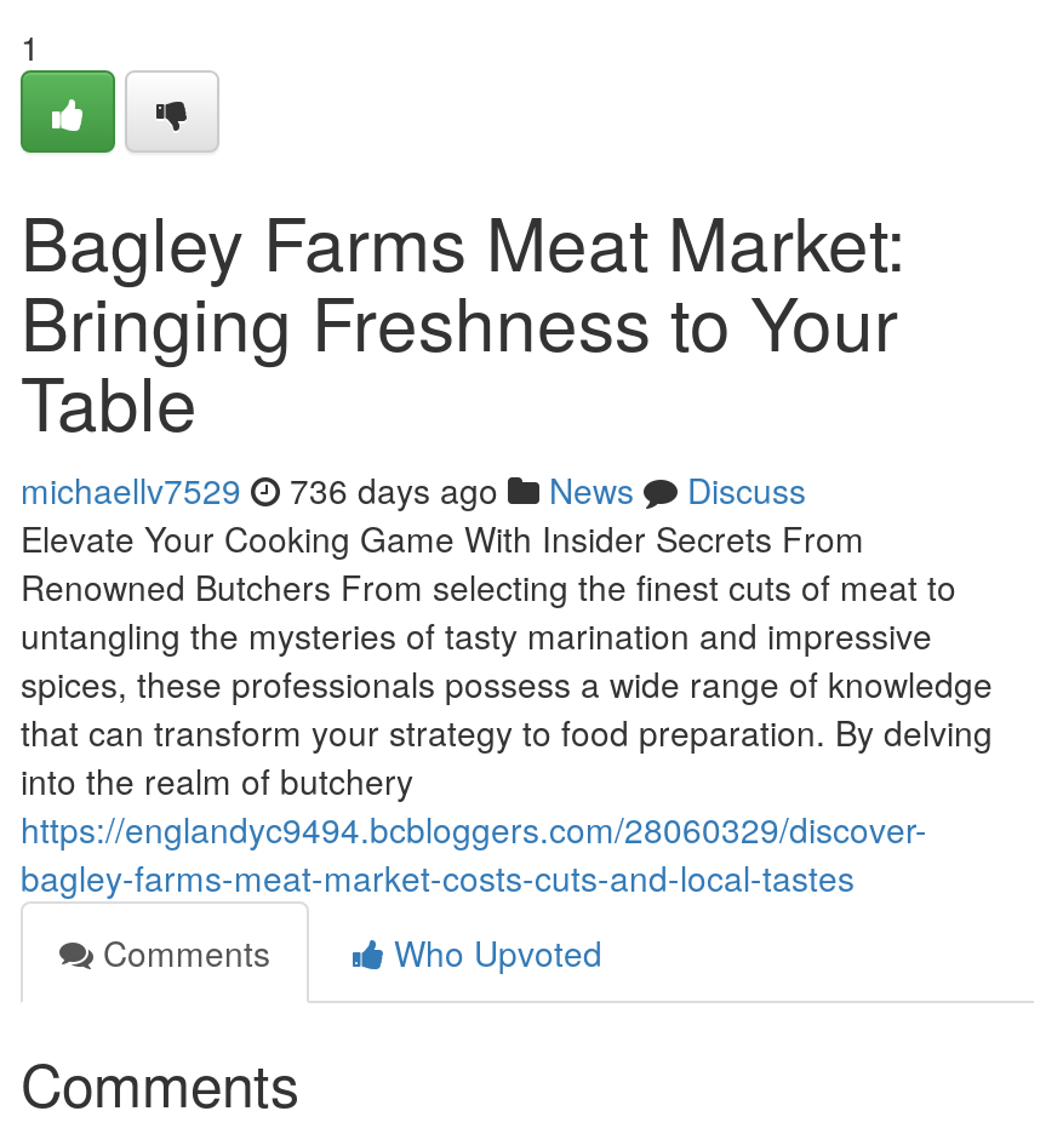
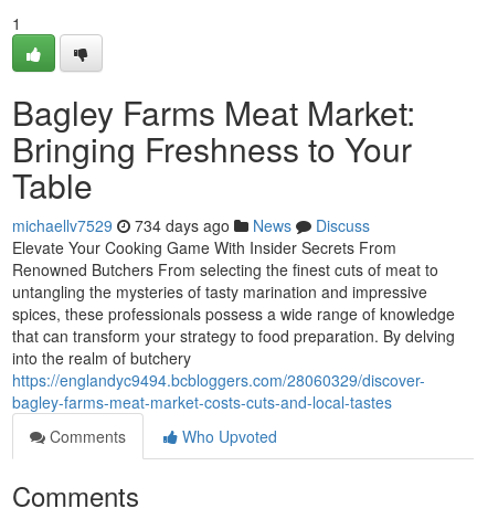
[21,465,806,514] michaellv7529 736 days ago News Discuss -> [12,214,370,236] michaellv7529 734 days ago News Discuss

